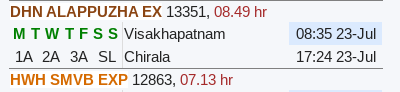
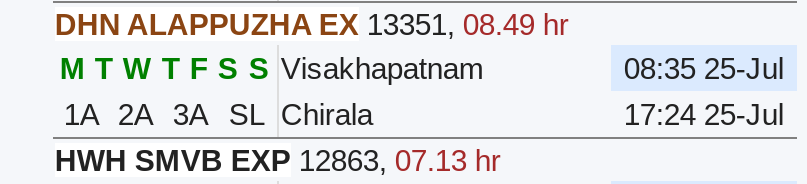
[296,25,376,42] 08:35 23-Jul -> [624,50,784,84] 08:35 25-Jul
[296,48,376,65] 17:24 23-Jul -> [624,96,784,130] 17:24 25-Jul

